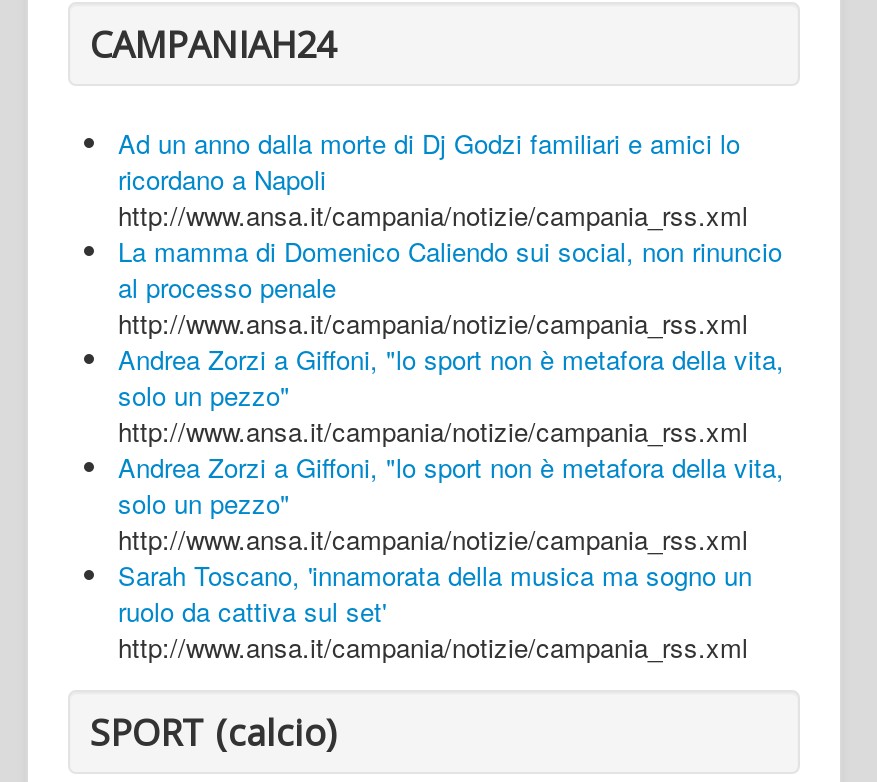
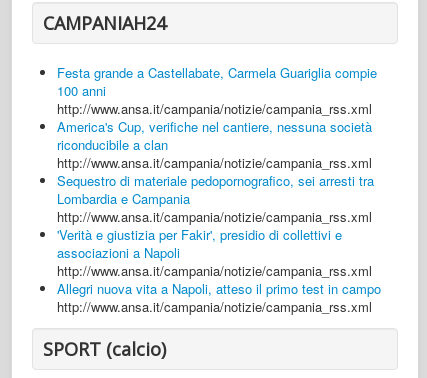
[118,124,740,198] Ad un anno dalla morte di Dj Godzi familiari e amici lo | ricordano a Napoli -> [57,63,377,100] Festa grande a Castellabate, Carmela Guariglia compie | 100 anni
[118,232,782,306] La mamma di Domenico Caliendo sui social, non rinuncio | al processo penale -> [57,117,372,154] America's Cup, verifiche nel cantiere, nessuna società | riconducibile a clan
[118,340,784,414] Andrea Zorzi a Giffoni, "lo sport non è metafora della vita, | solo un pezzo" -> [57,171,374,208] Sequestro di materiale pedopornografico, sei arresti tra | Lombardia e Campania
[118,448,784,522] Andrea Zorzi a Giffoni, "lo sport non è metafora della vita, | solo un pezzo" -> [57,225,342,262] 'Verità e giustizia per Fakir', presidio di collettivi e | associazioni a Napoli
[118,556,752,630] Sarah Toscano, 'innamorata della musica ma sogno un | ruolo da cattiva sul set' -> [57,279,381,298] Allegri nuova vita a Napoli, atteso il primo test in campo

